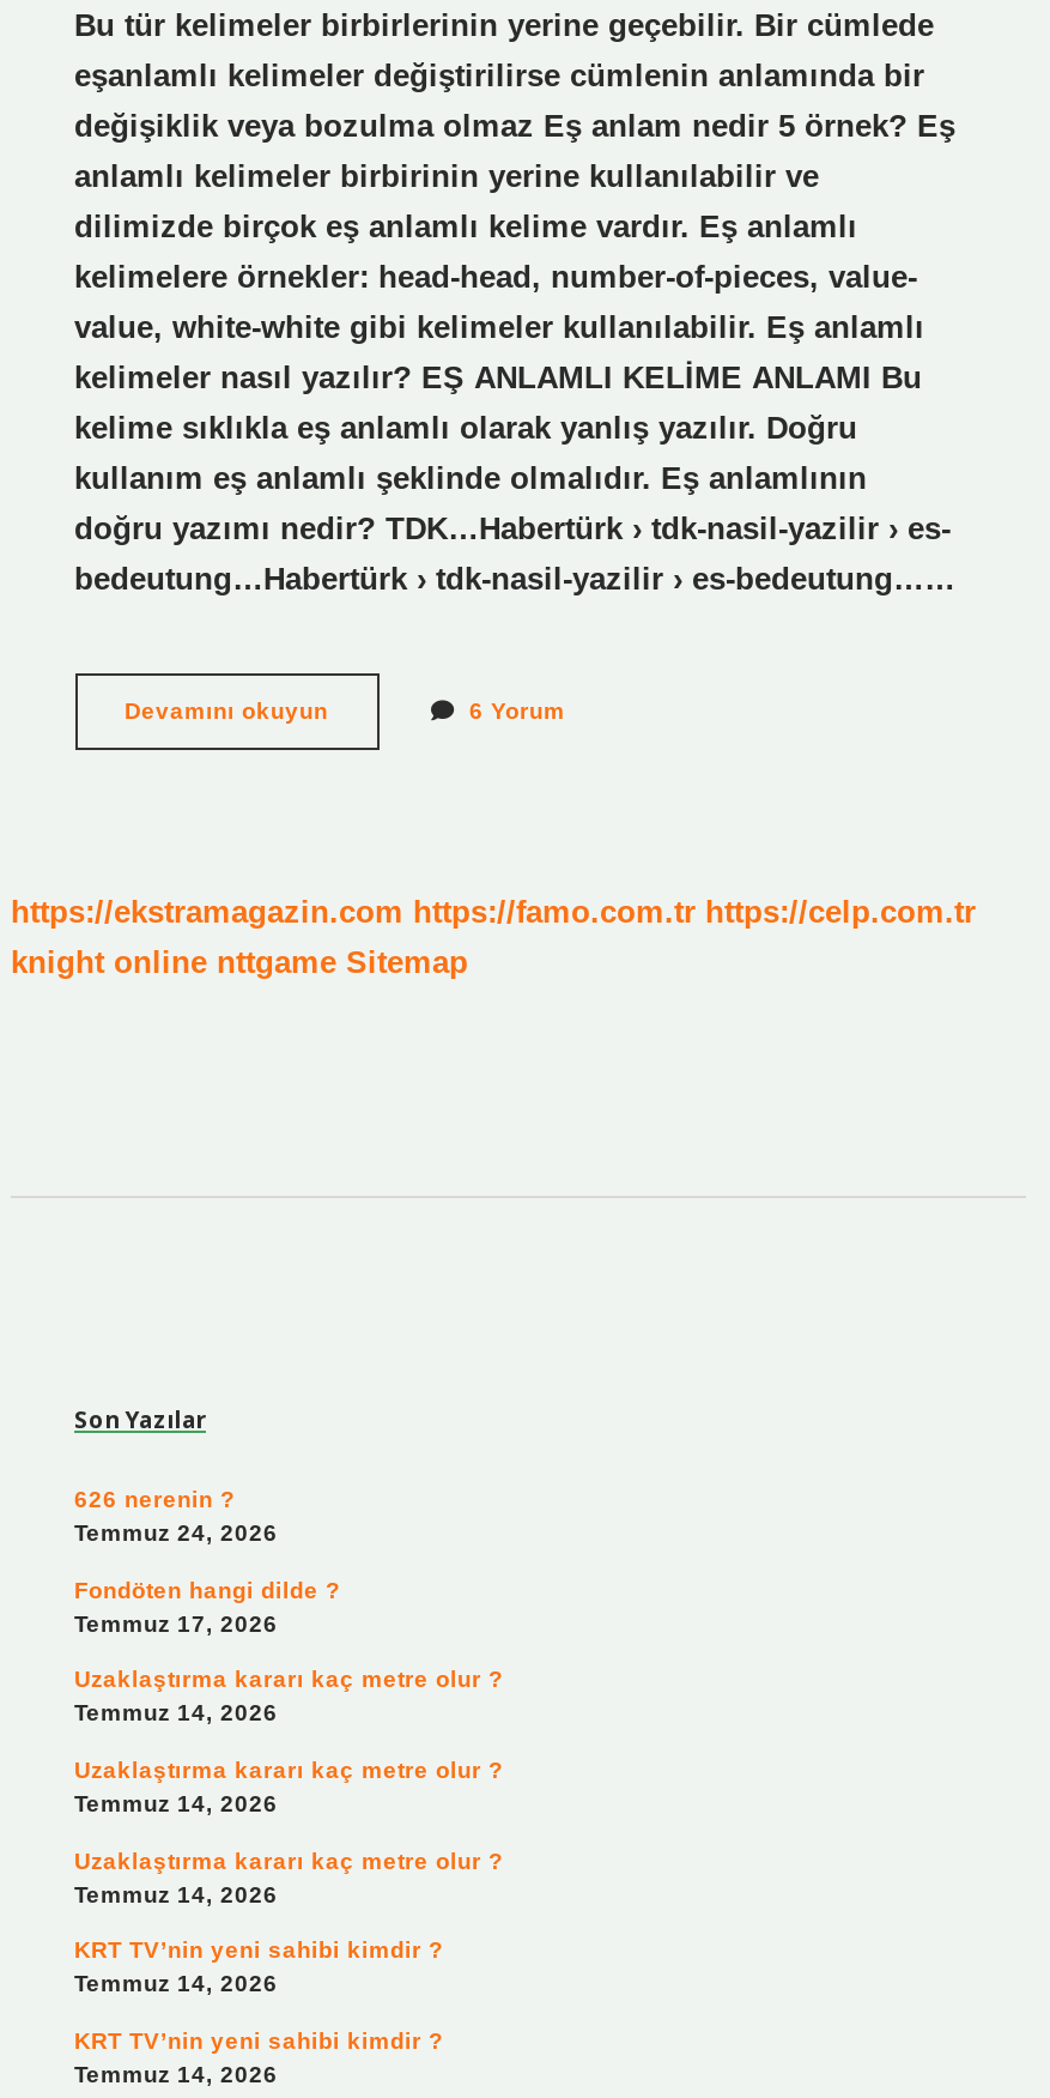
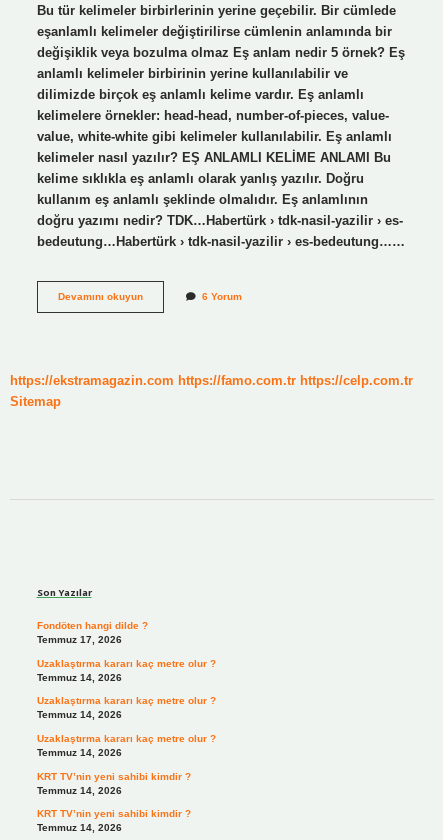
[11,945,468,981] knight online nttgame Sitemap -> [10,394,61,409] Sitemap
[74,1486,278,1546] 626 nerenin ? | Temmuz 24, 2026 -> none

